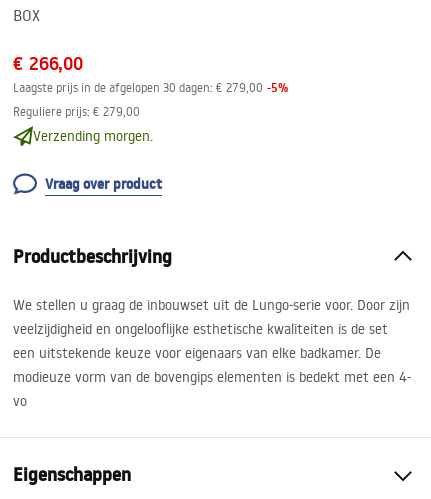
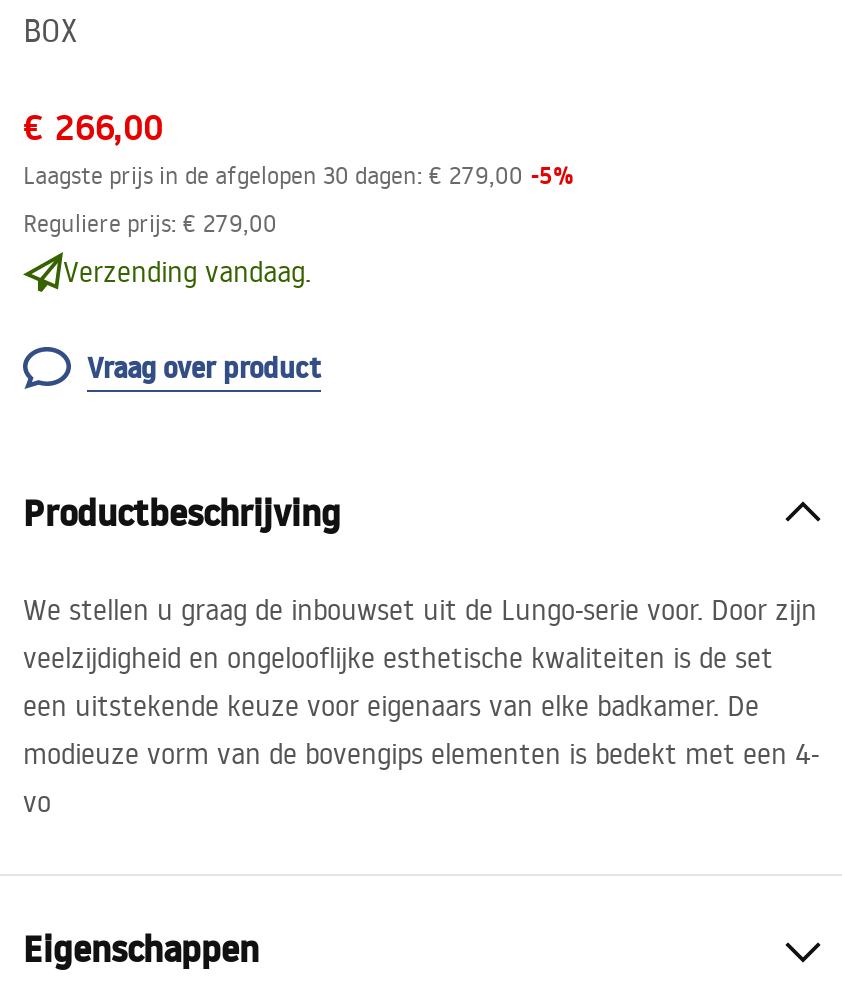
[33,127,153,145] Verzending morgen. -> [63,254,311,290] Verzending vandaag.

